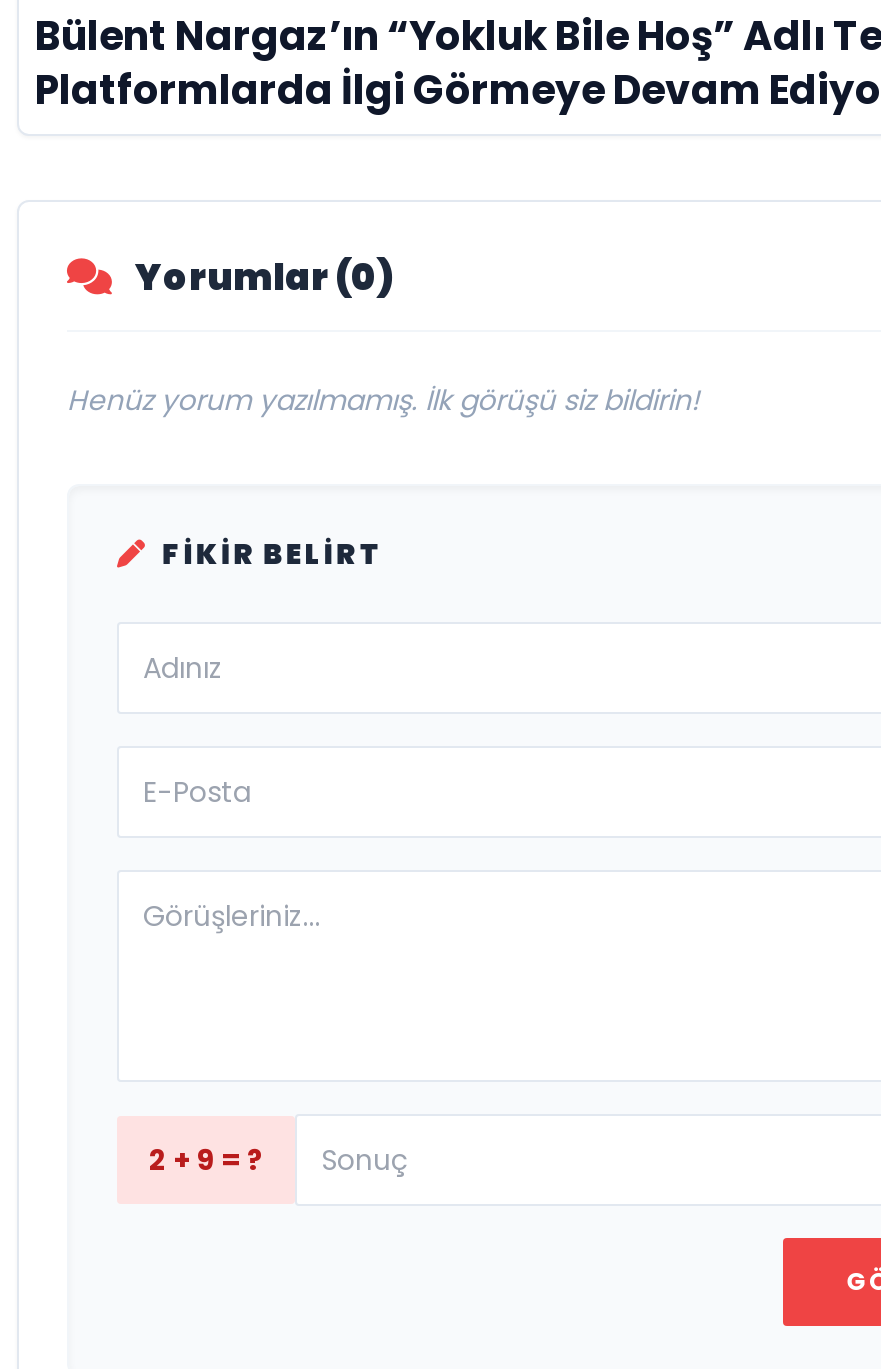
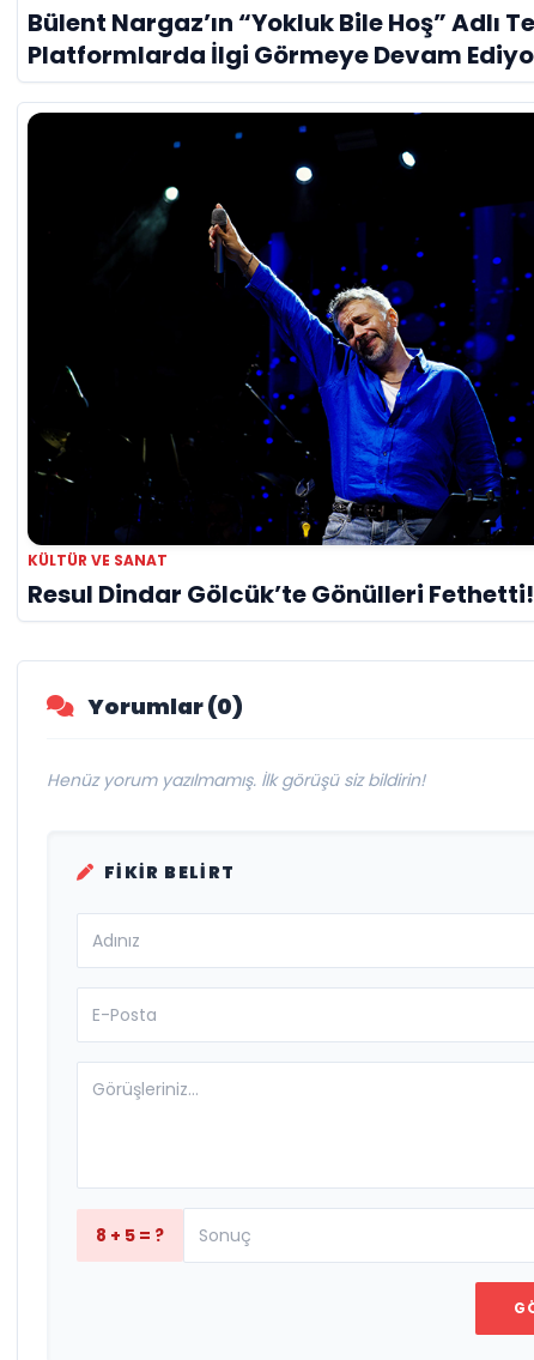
none -> [26,111,534,611] [image] | KÜLTÜR VE SANAT | Resul Dindar Gölcük’te Gönülleri Fethetti!
[149,1141,263,1181] 2 + 9 = ? -> [96,1223,164,1247] 8 + 5 = ?

